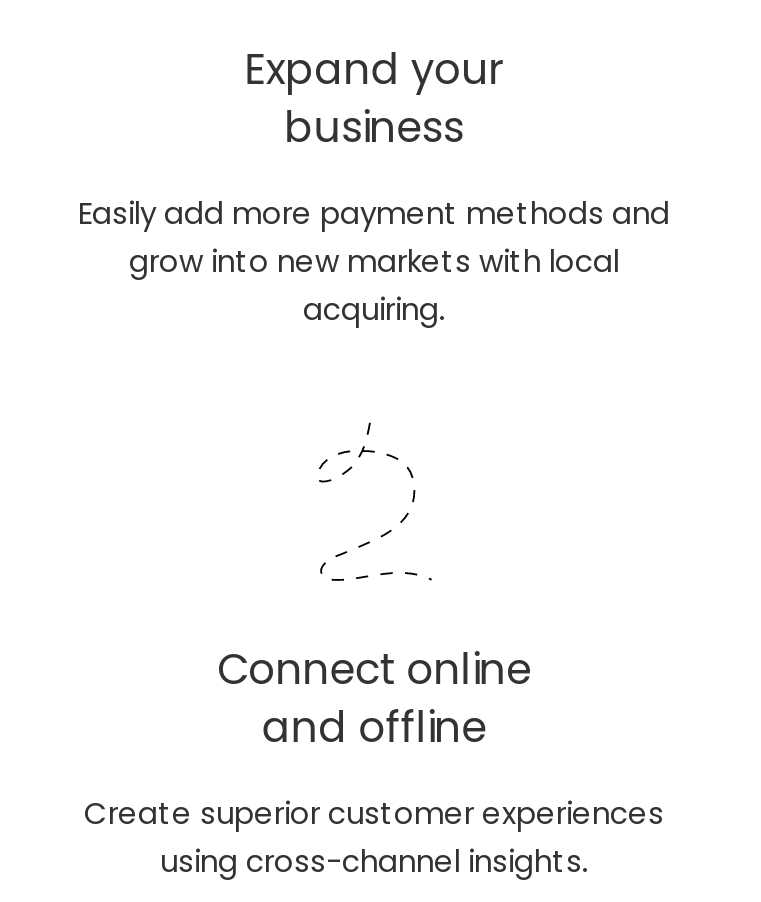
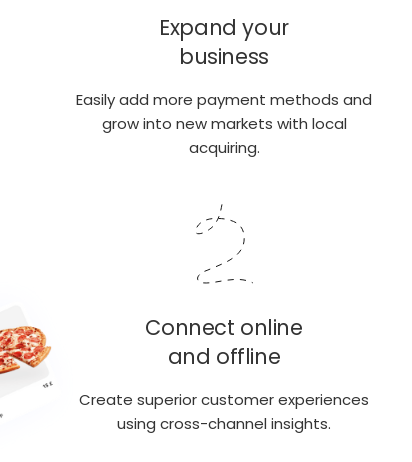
none -> [3,324,53,389] [image]

